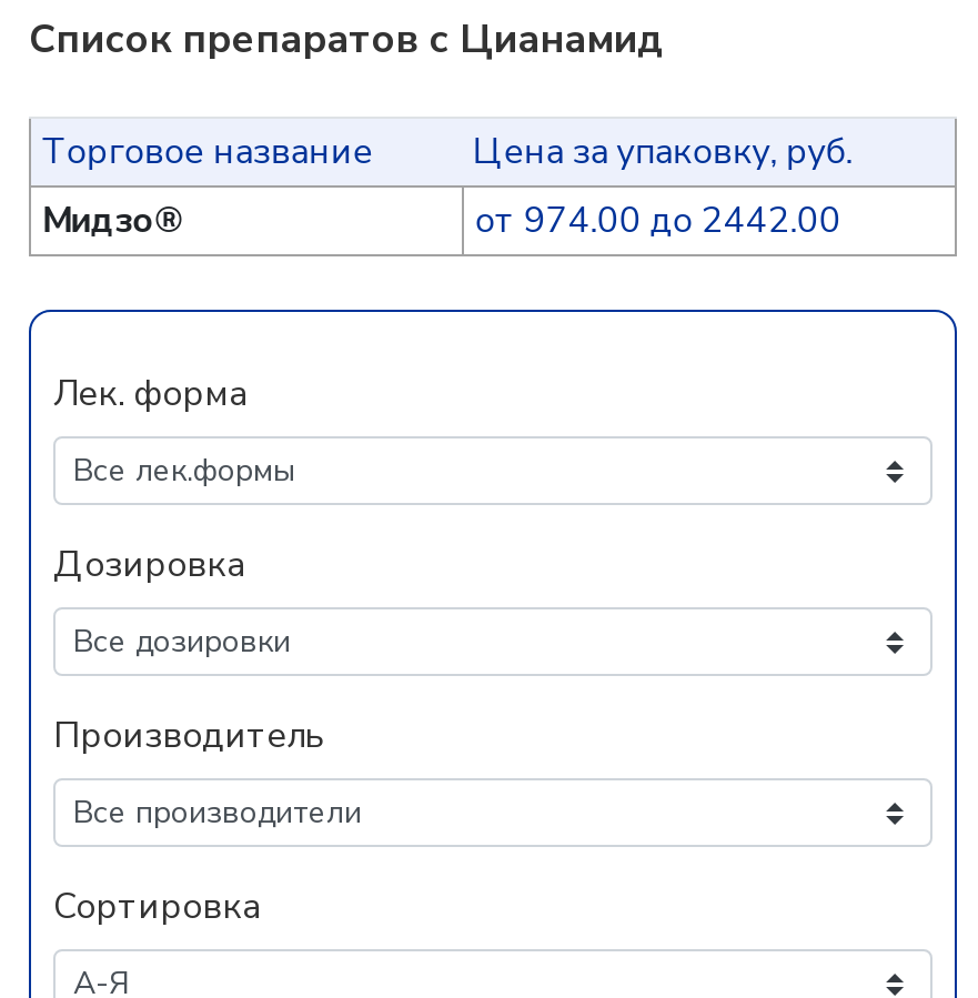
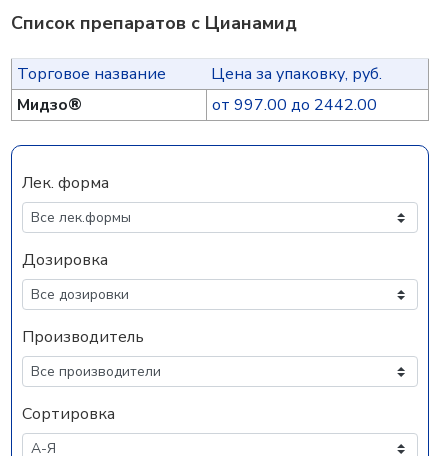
[475,196,841,244] от 974.00 до 2442.00 -> [212,94,377,116] от 997.00 до 2442.00

